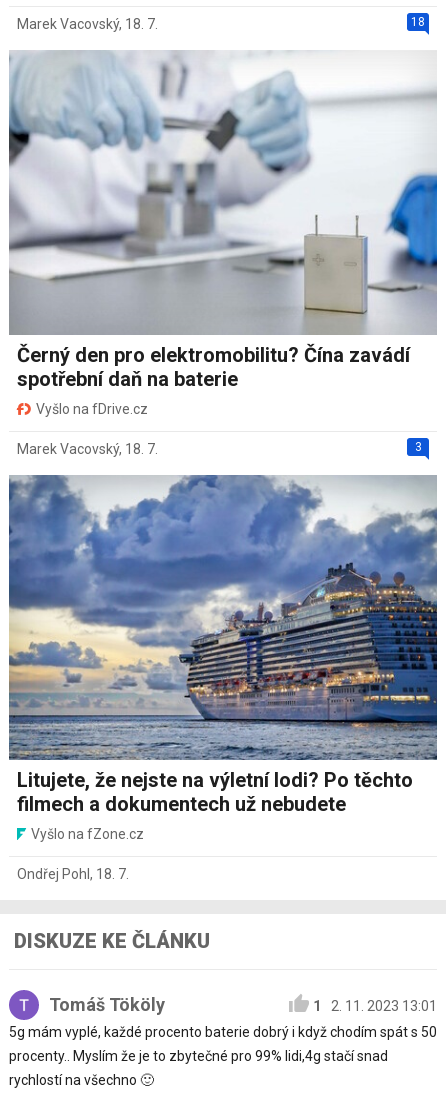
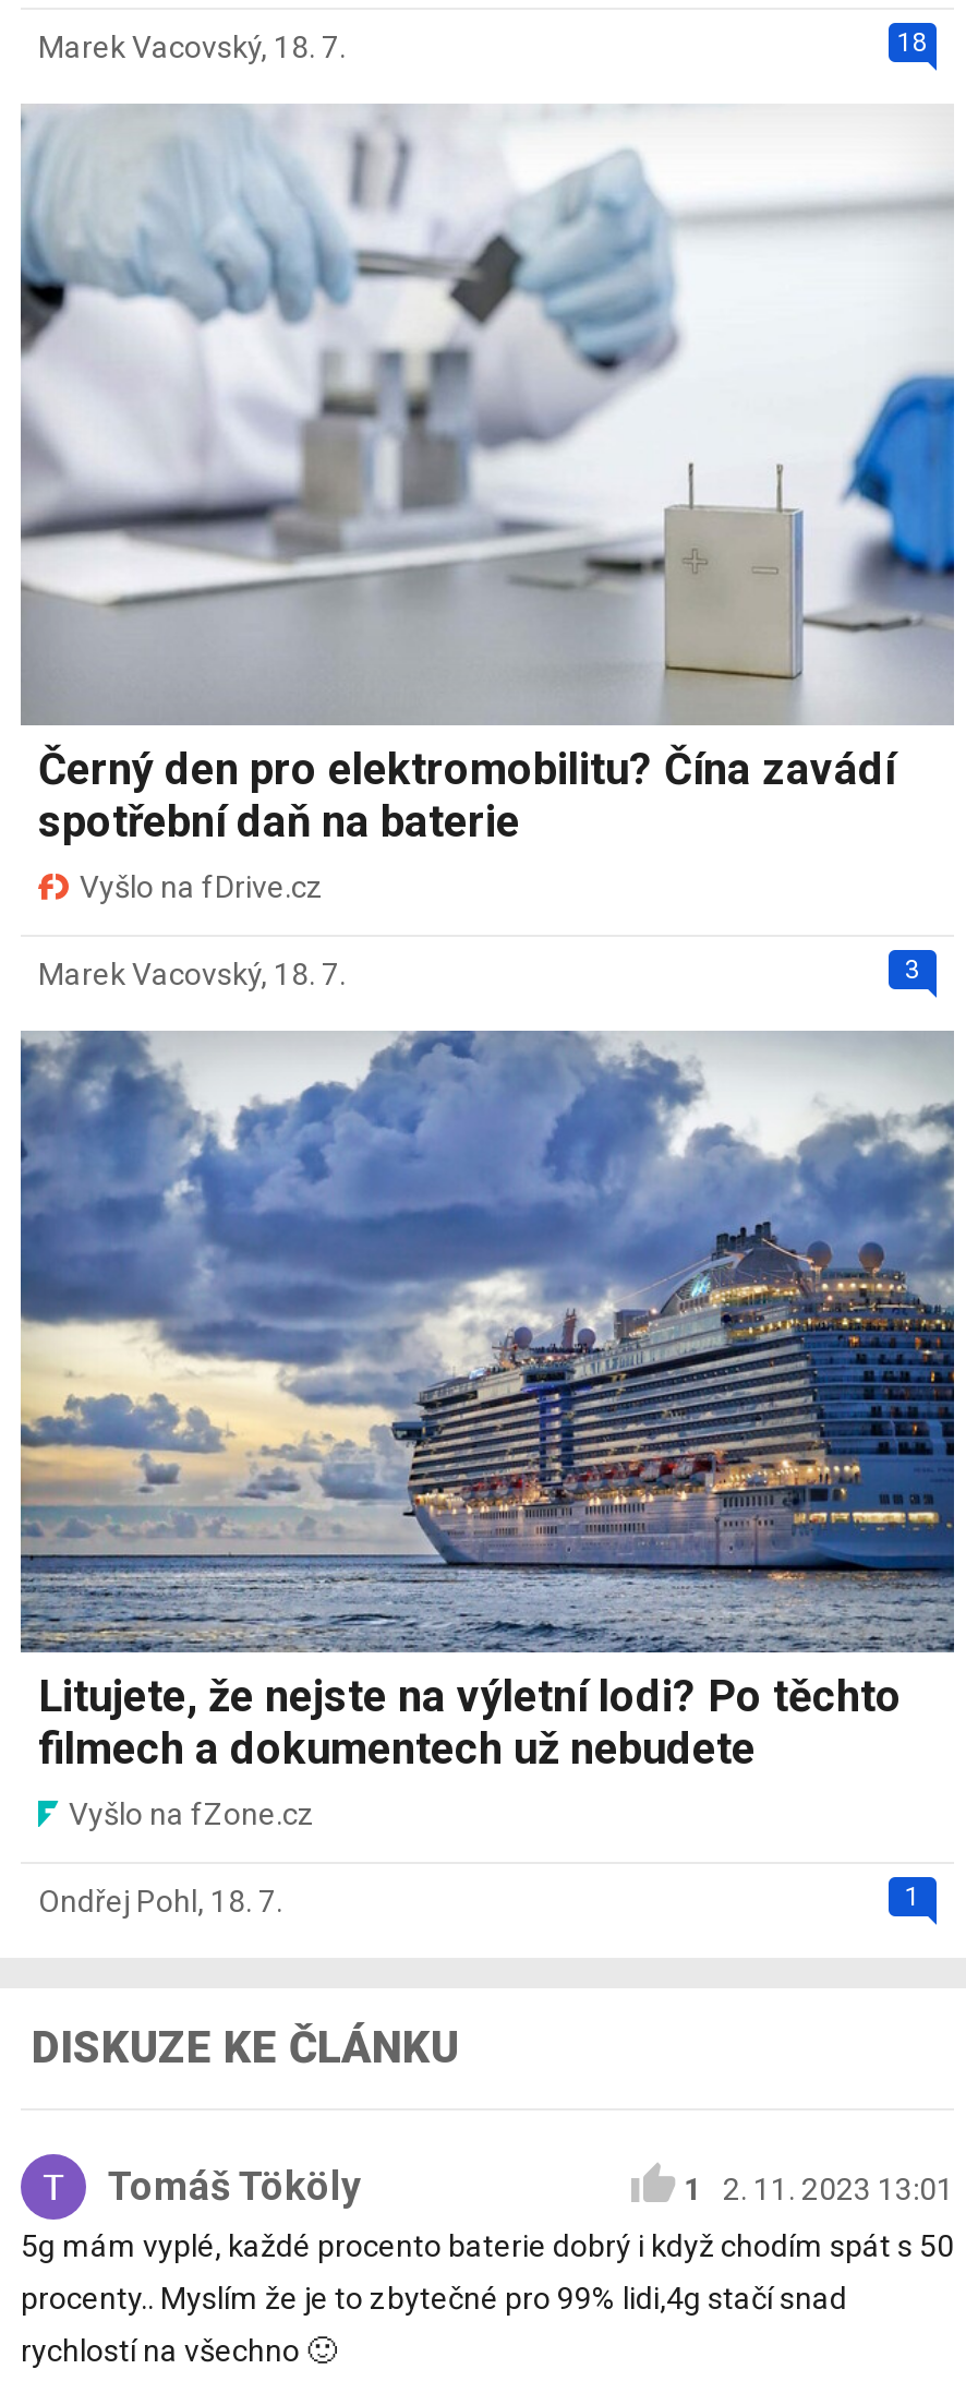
none -> [905,1882,920,1913] 1

